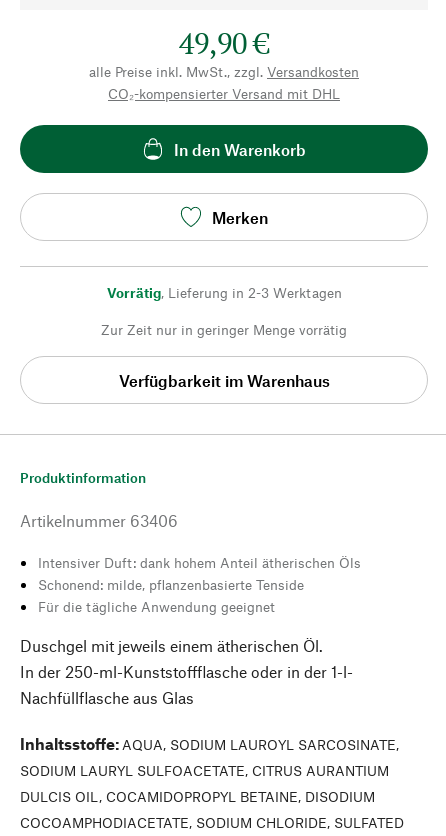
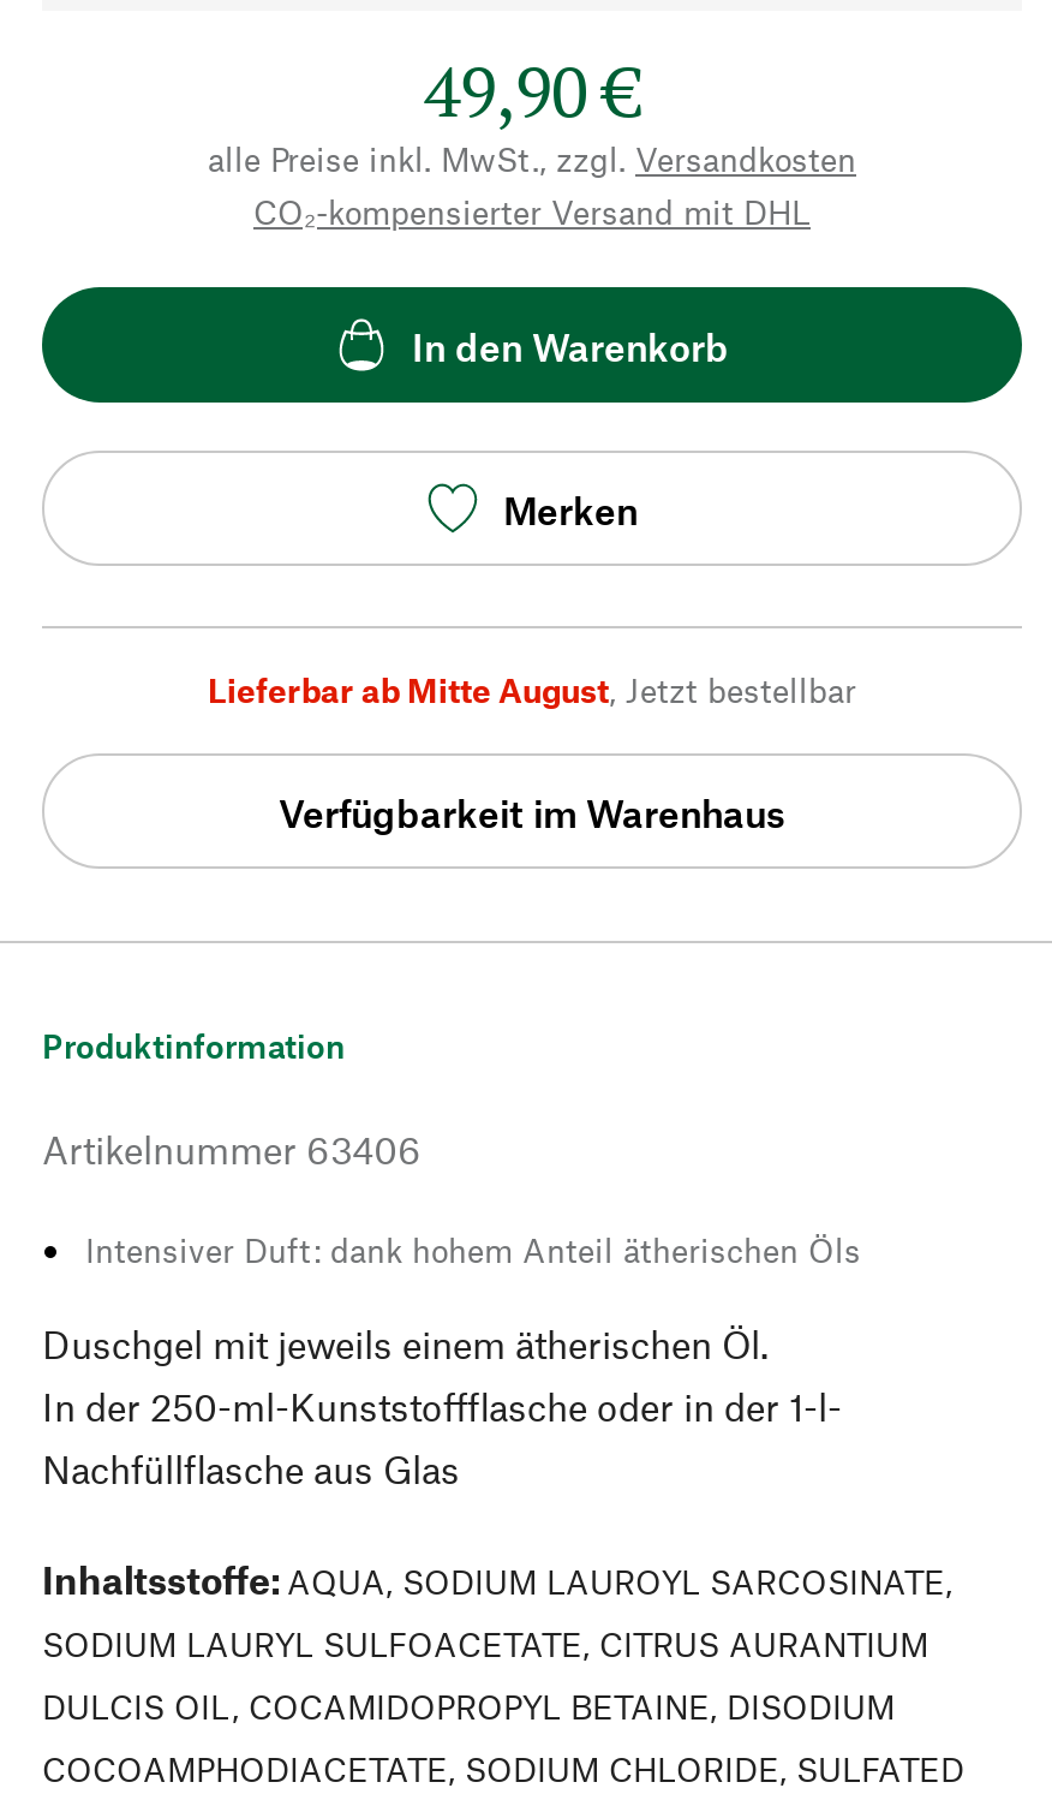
[101,284,347,338] Vorrätig, Lieferung in 2-3 Werktagen | Zur Zeit nur in geringer Menge vorrätig -> [208,669,856,710] Lieferbar ab Mitte August, Jetzt bestellbar
[38,576,304,615] Schonend: milde, pflanzenbasierte Tenside | Für die tägliche Anwendung geeignet -> none

